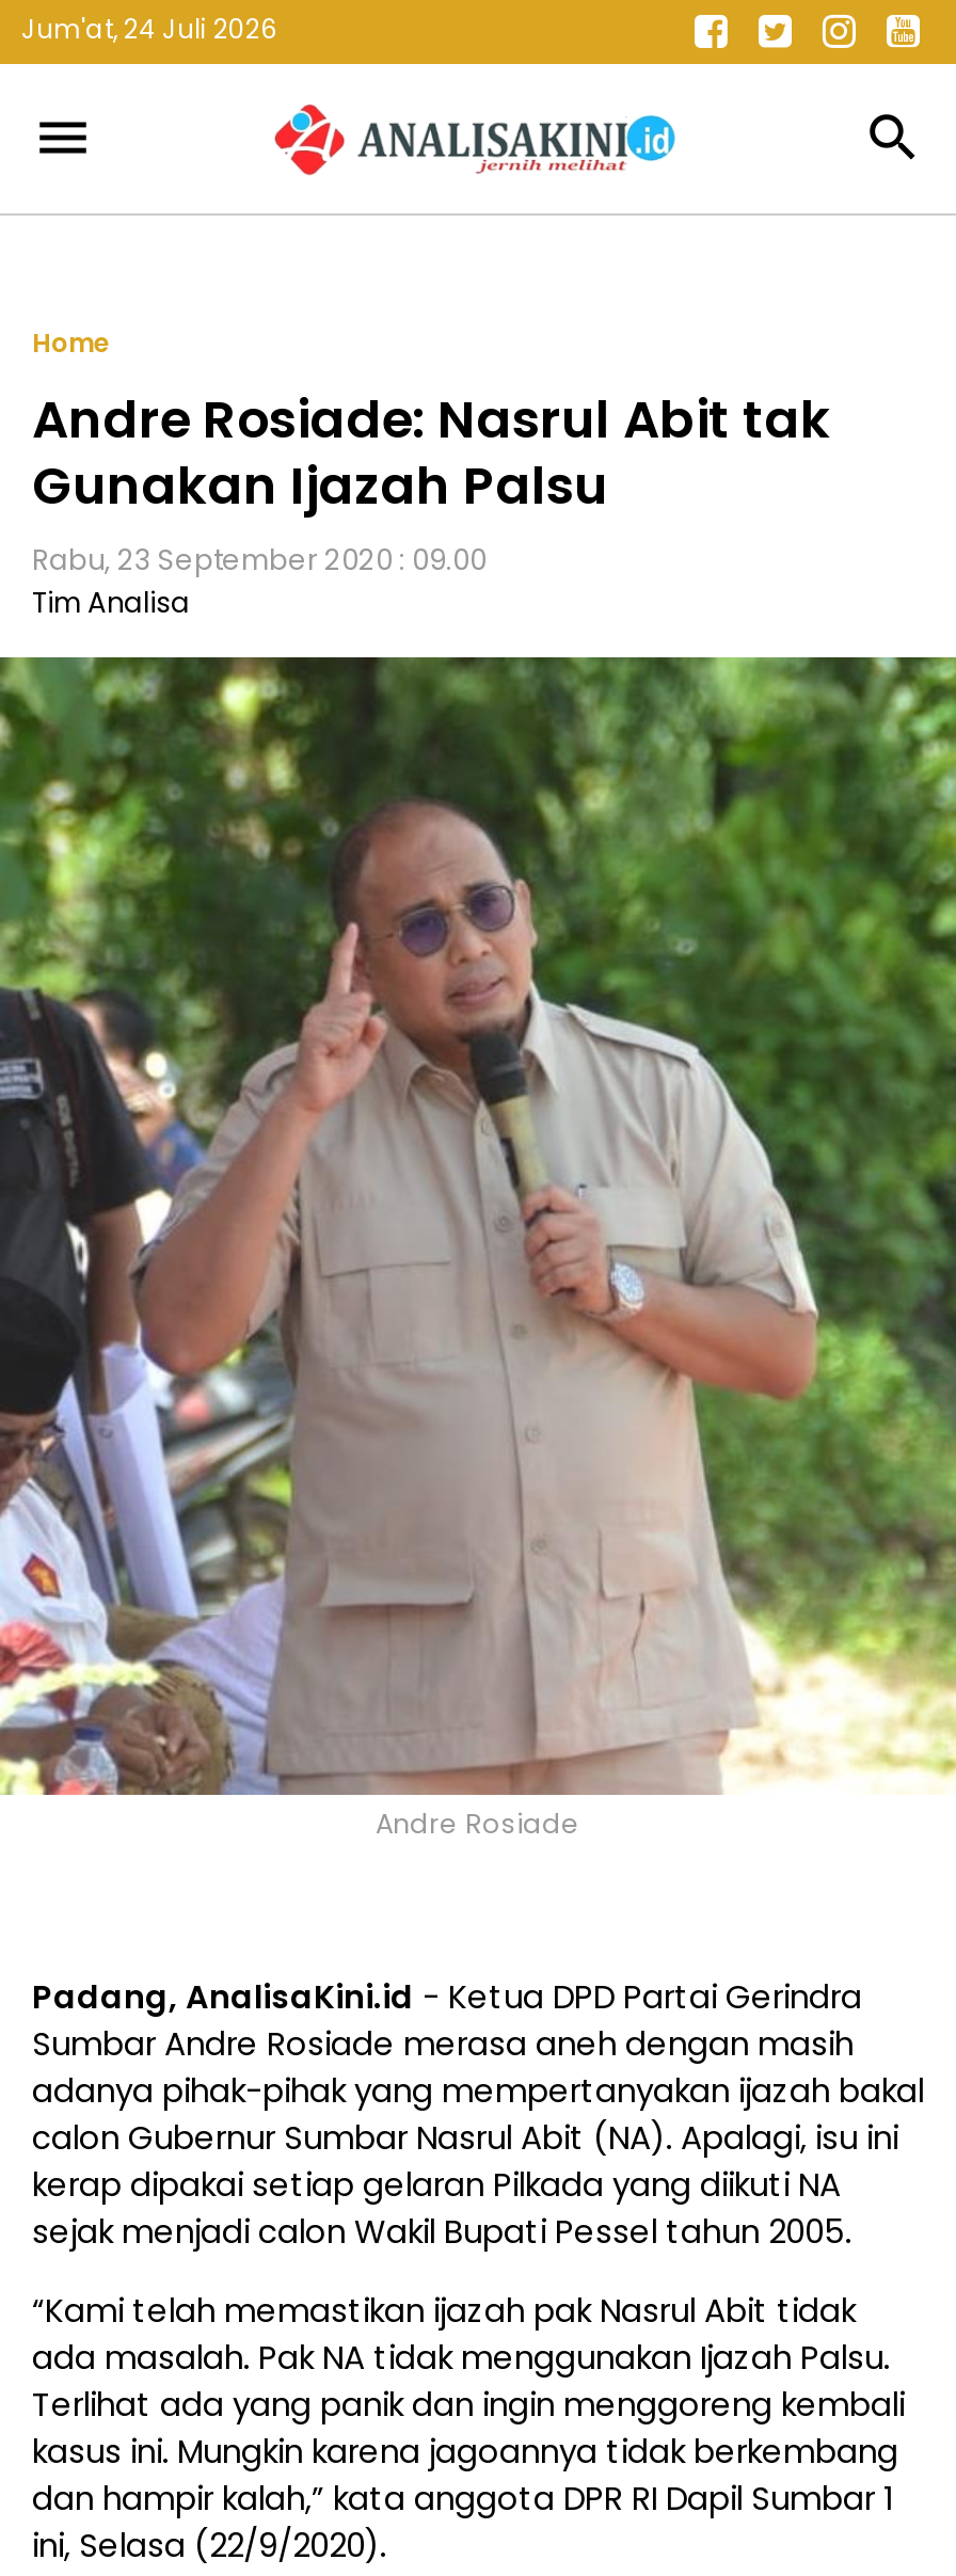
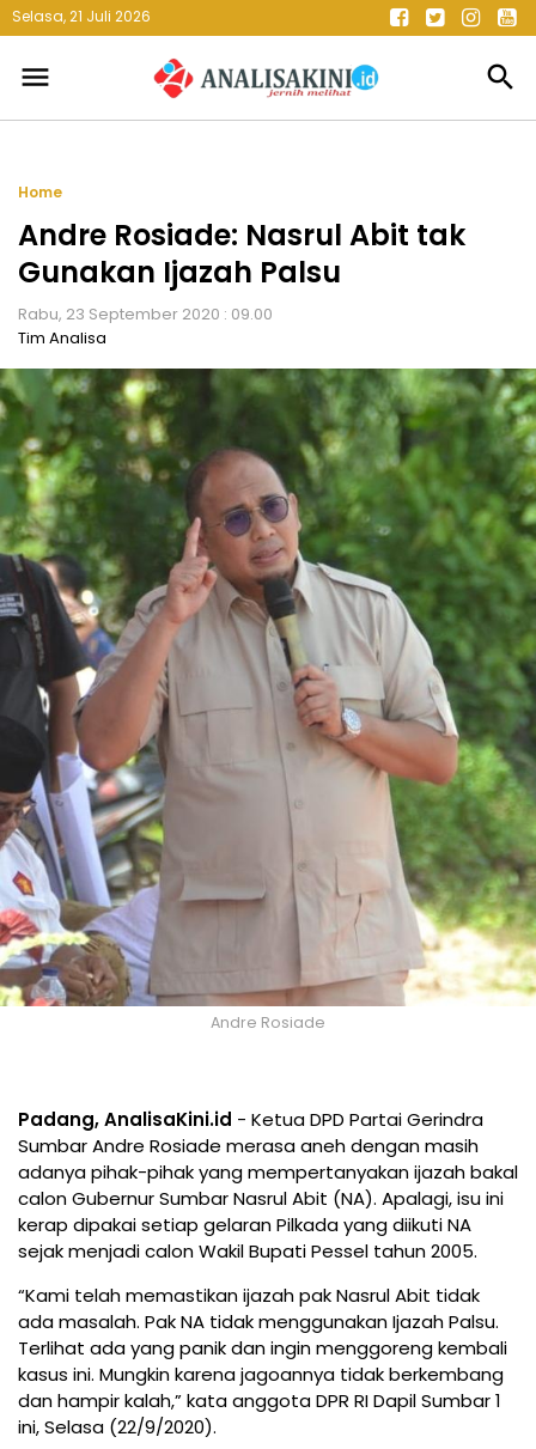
[21,11,277,47] Jum'at, 24 Juli 2026 -> [12,6,151,26] Selasa, 21 Juli 2026

